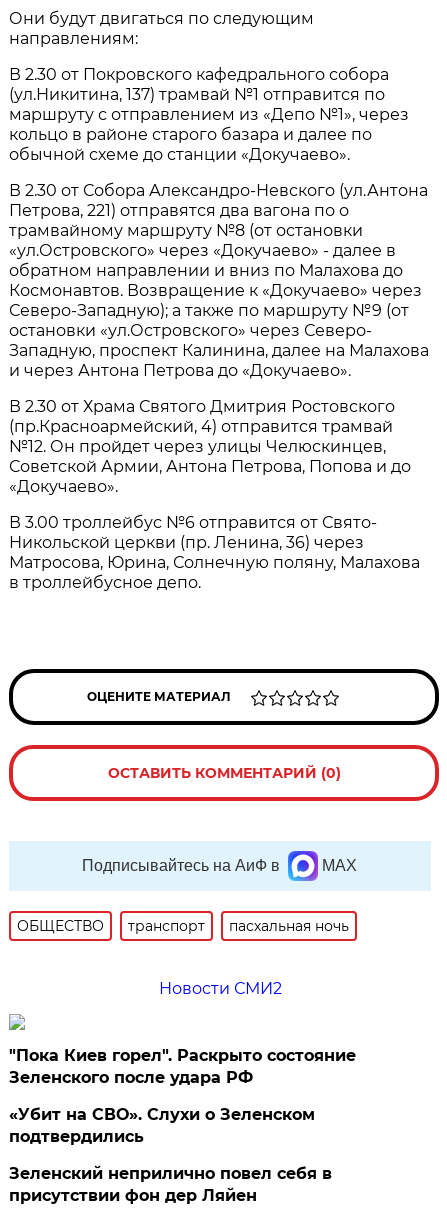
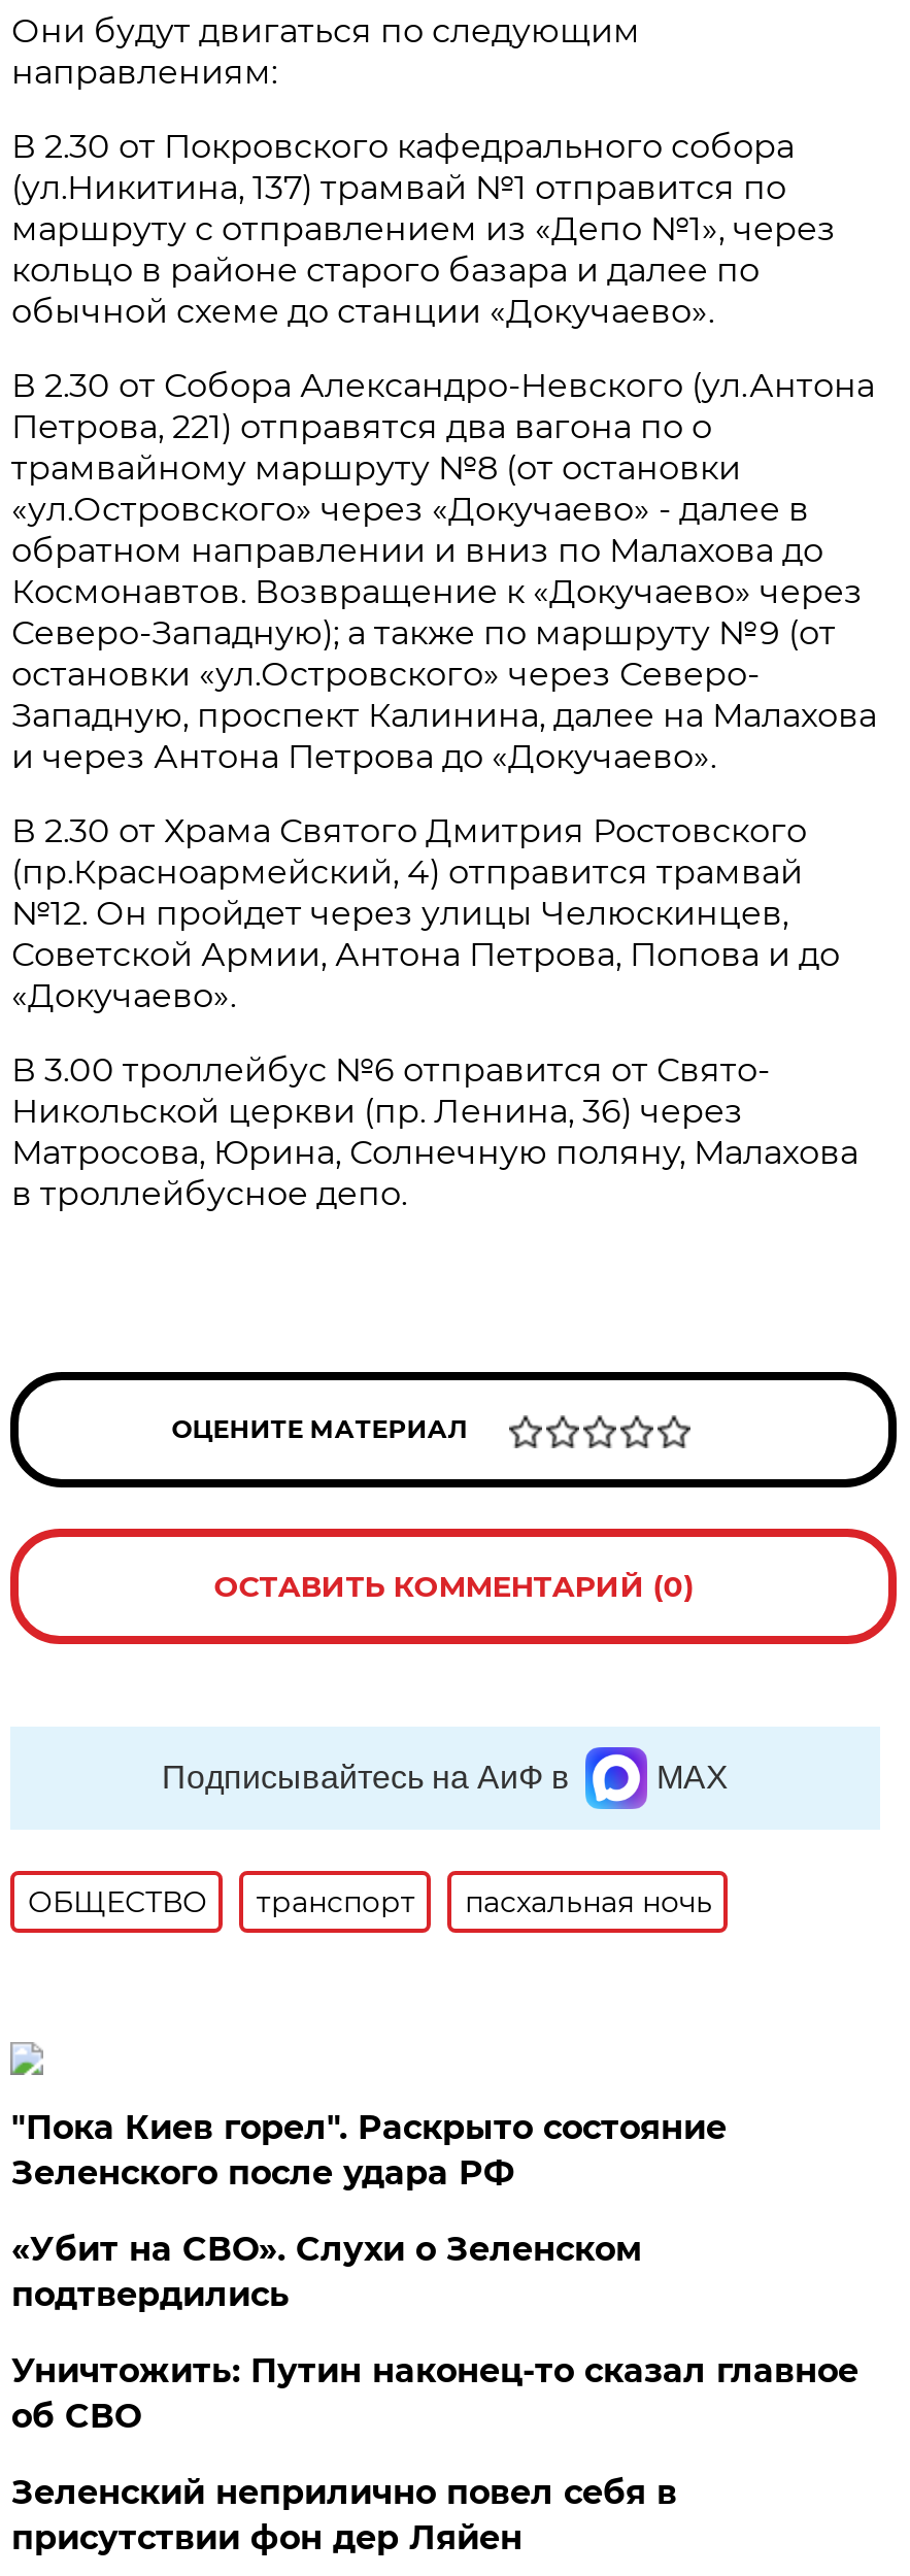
[159,979,282,998] Новости СМИ2 -> none
moved [9,1046,356,1146] -> [11,2108,726,2314]: "Пока Киев горел". Раскрыто состояние | Зеленского после удара РФ | «Убит на СВО». Слухи о Зеленском | подтвердились
none -> [11,2351,858,2436] Уничтожить: Путин наконец-то сказал главное | об СВО

